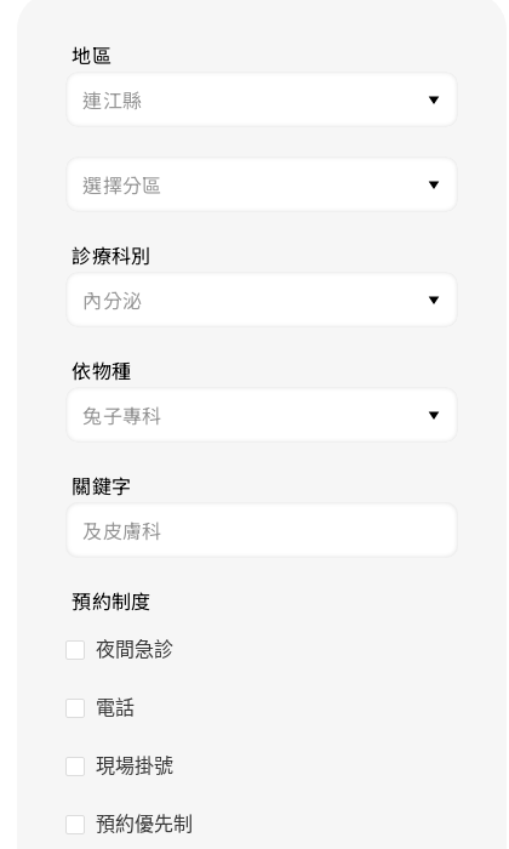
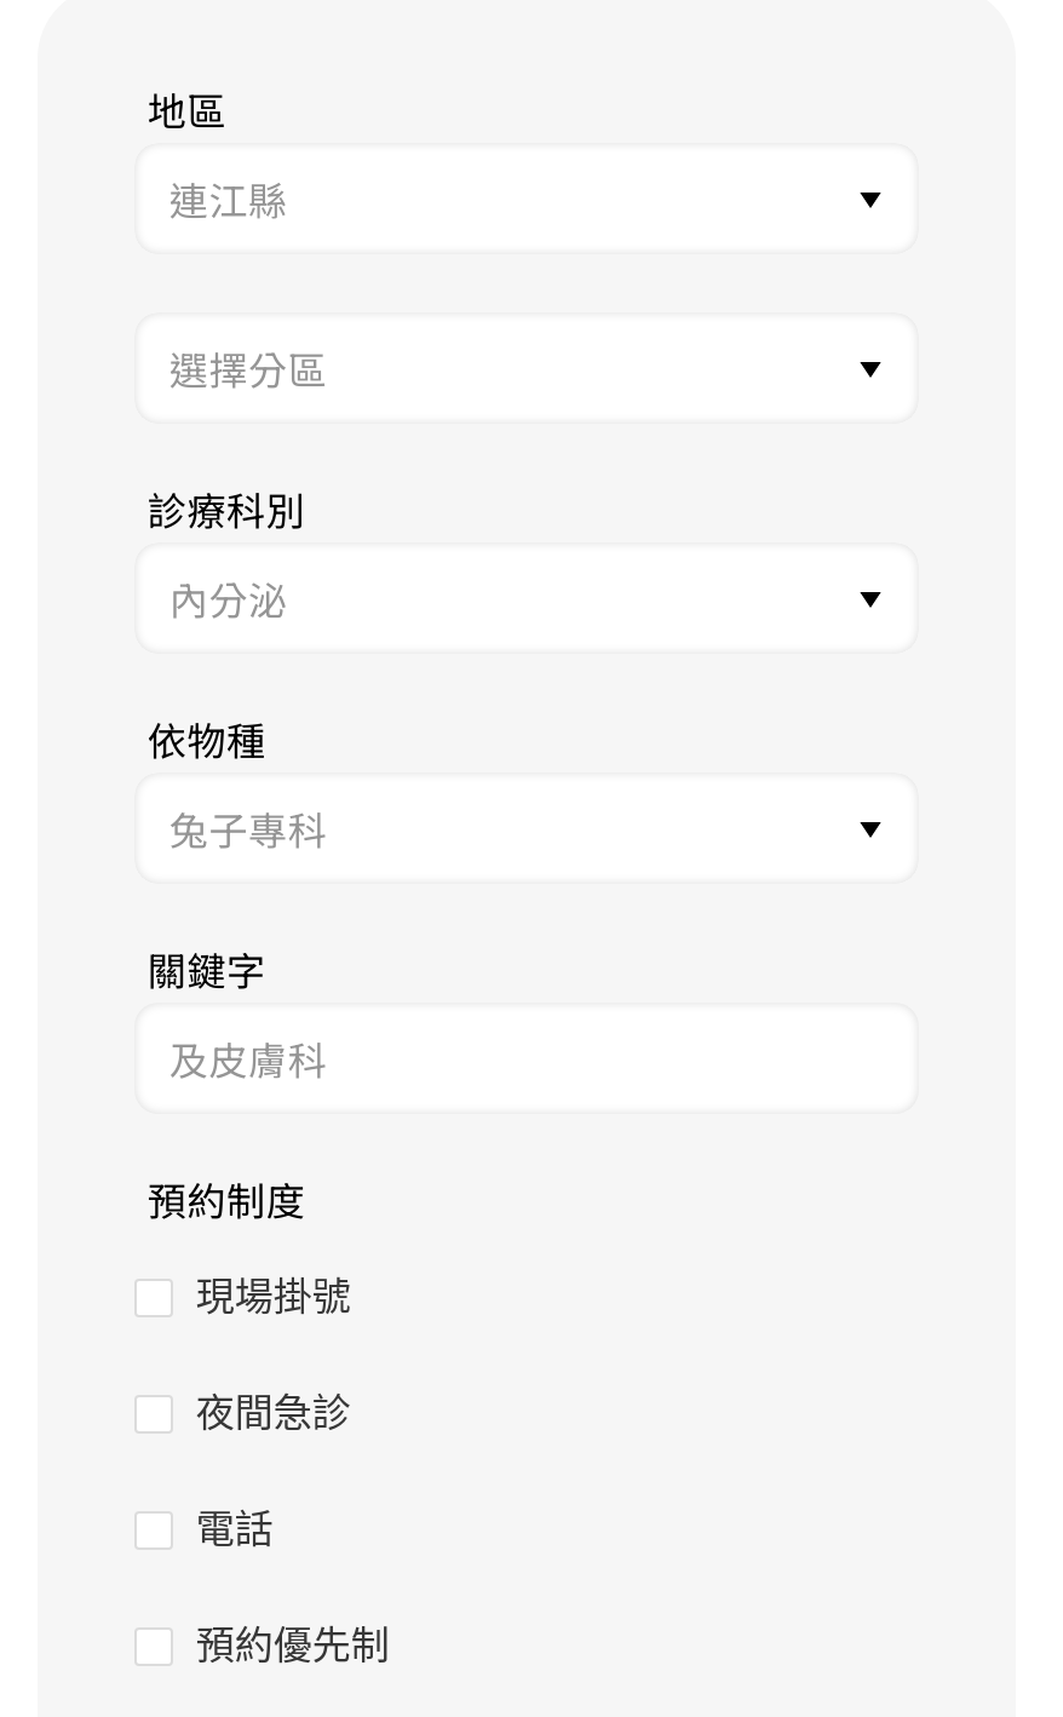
moved [96,639,174,718] -> [196,1392,351,1550]: 夜間急診 | 電話
moved [96,756,174,776] -> [196,1276,351,1317]: 現場掛號

